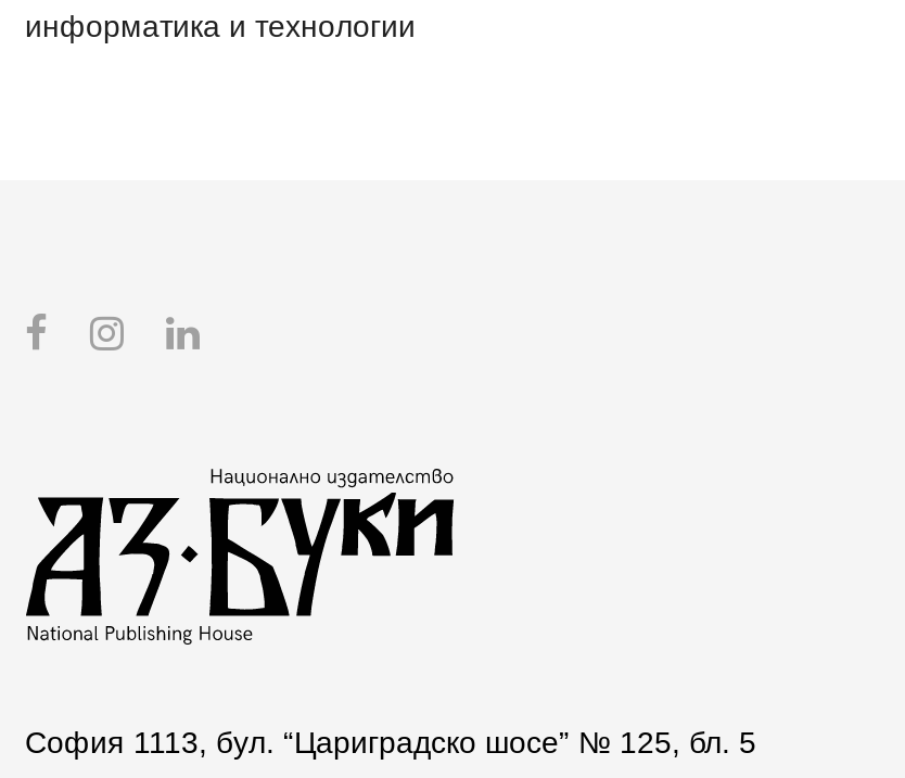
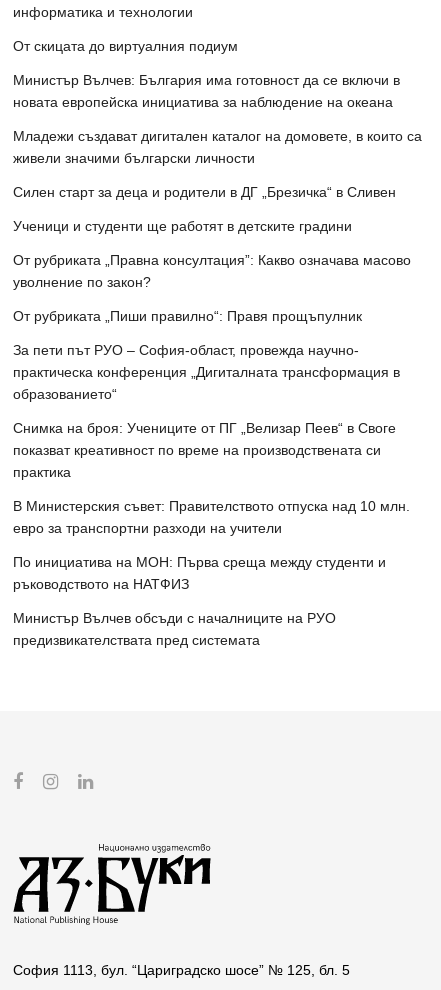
none -> [13,38,422,648] От скицата до виртуалния подиум | Министър Вълчев: България има готовност да се включи в | новата европейска инициатива за наблюдение на океана | Младежи създават дигитален каталог на домовете, в които са | живели значими български личности | Силен старт за деца и родители в ДГ „Брезичка“ в Сливен | Ученици и студенти ще работят в детските градини | От рубриката „Правна консултация”: Какво означава масово | уволнение по закон? | От рубриката „Пиши правилно“: Правя прощъпулник | За пети път РУО – София-област, провежда научно- | практическа конференция „Дигиталната трансформация в | образованието“ | Снимка на броя: Учениците от ПГ „Велизар Пеев“ в Своге | показват креативност по време на производствената си | практика | В Министерския съвет: Правителството отпуска над 10 млн. | евро за транспортни разходи на учители | По инициатива на МОН: Първа среща между студенти и | ръководството на НАТФИЗ | Министър Вълчев обсъди с началниците на РУО | предизвикателствата пред системата

